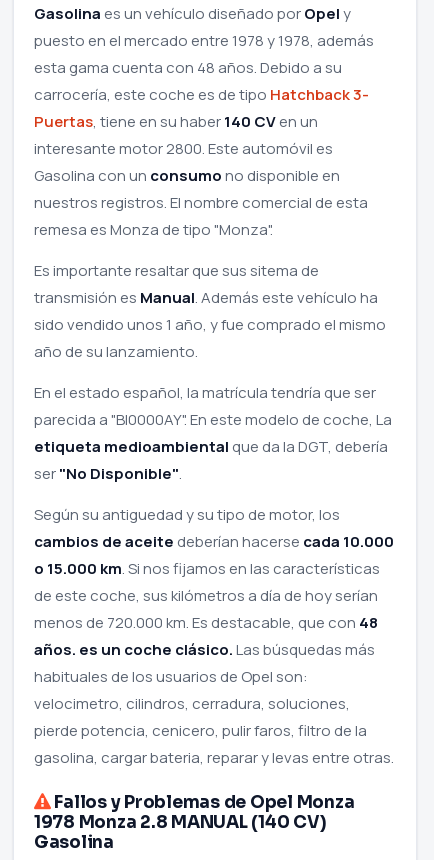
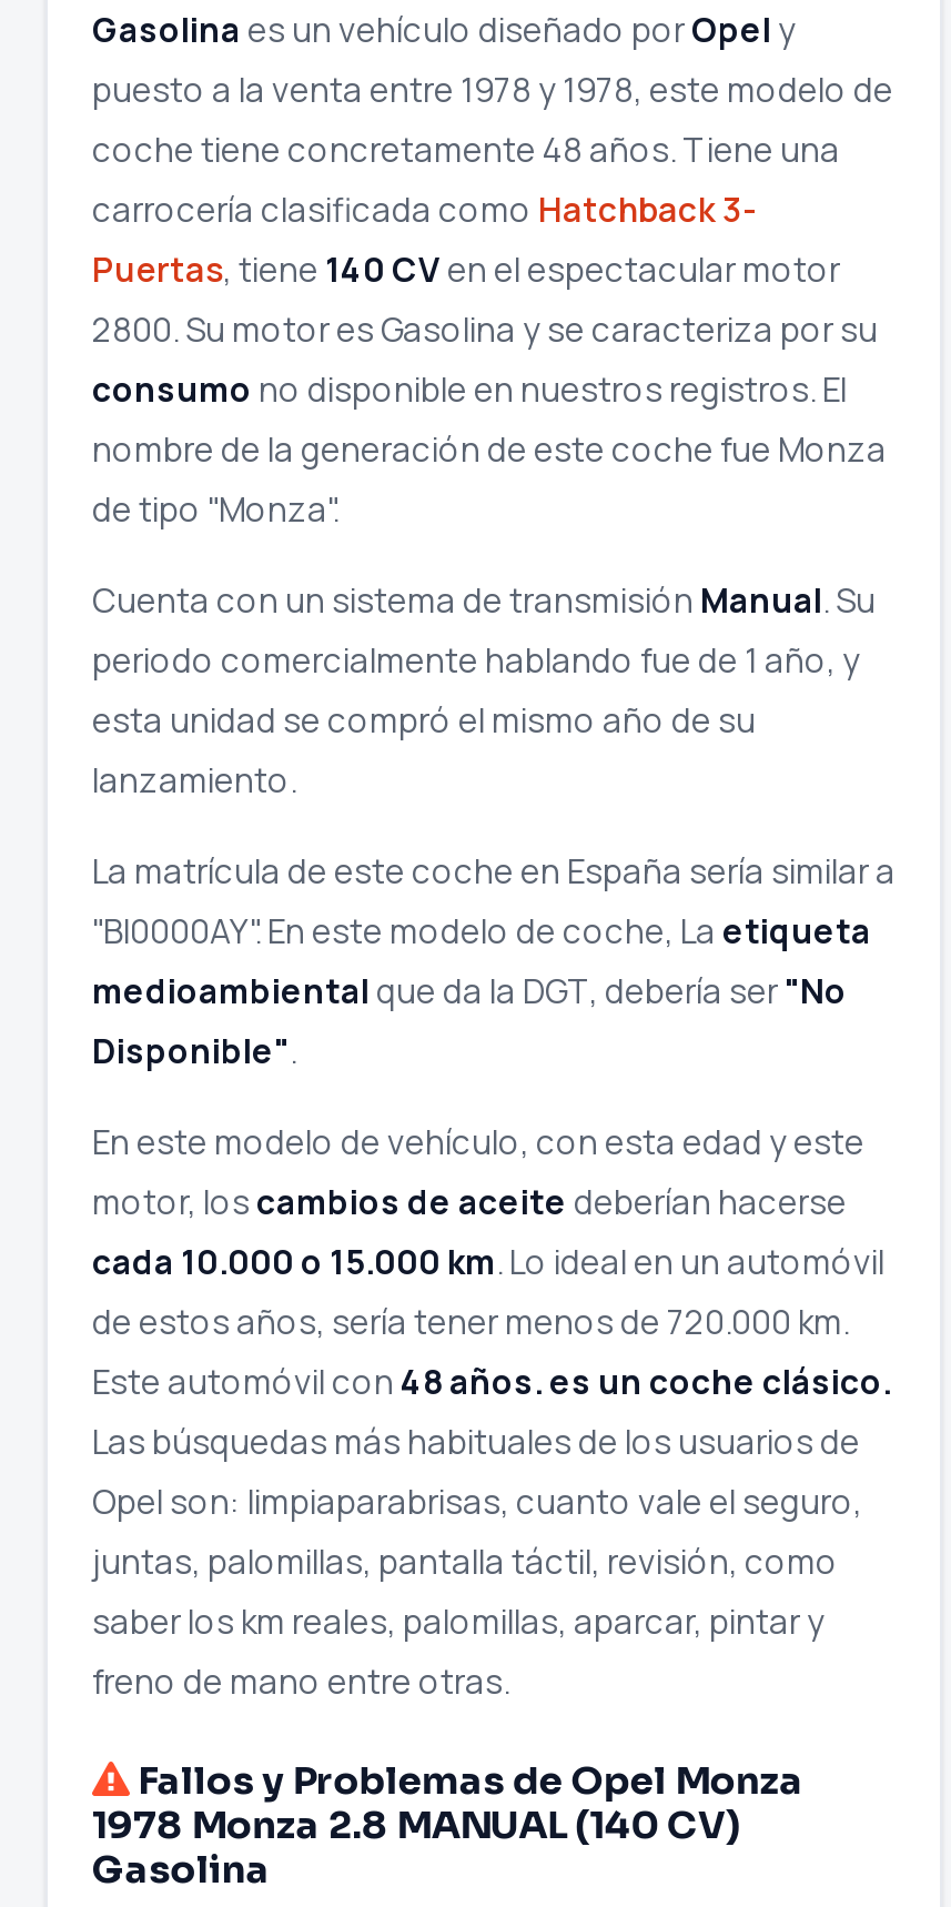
[34,30,374,240] puesto en el mercado entre 1978 y 1978, además | esta gama cuenta con 48 años. Debido a su | carrocería, este coche es de tipo Hatchback 3- | Puertas, tiene en su haber 140 CV en un | interesante motor 2800. Este automóvil es | Gasolina con un consumo no disponible en | nuestros registros. El nombre comercial de esta | remesa es Monza de tipo "Monza". -> [92,67,893,533] puesto a la venta entre 1978 y 1978, este modelo de | coche tiene concretamente 48 años. Tiene una | carrocería clasificada como Hatchback 3- | Puertas, tiene 140 CV en el espectacular motor | 2800. Su motor es Gasolina y se caracteriza por su | consumo no disponible en nuestros registros. El | nombre de la generación de este coche fue Monza | de tipo "Monza".
[34,260,386,362] Es importante resaltar que sus sitema de | transmisión es Manual. Además este vehículo ha | sido vendido unos 1 año, y fue comprado el mismo | año de su lanzamiento. -> [92,577,876,804] Cuenta con un sistema de transmisión Manual. Su | periodo comercialmente hablando fue de 1 año, y | esta unidad se compró el mismo año de su | lanzamiento.
[34,382,392,484] En el estado español, la matrícula tendría que ser | parecida a "BI0000AY". En este modelo de coche, La | etiqueta medioambiental que da la DGT, debería | ser "No Disponible". -> [92,848,896,1074] La matrícula de este coche en España sería similar a | "BI0000AY". En este modelo de coche, La etiqueta | medioambiental que da la DGT, debería ser "No | Disponible".
[34,504,394,768] Según su antiguedad y su tipo de motor, los | cambios de aceite deberían hacerse cada 10.000 | o 15.000 km. Si nos fijamos en las características | de este coche, sus kilómetros a día de hoy serían | menos de 720.000 km. Es destacable, que con 48 | años. es un coche clásico. Las búsquedas más | habituales de los usuarios de Opel son: | velocimetro, cilindros, cerradura, soluciones, | pierde potencia, cenicero, pulir faros, filtro de la | gasolina, cargar bateria, reparar y levas entre otras. -> [92,1119,891,1705] En este modelo de vehículo, con esta edad y este | motor, los cambios de aceite deberían hacerse | cada 10.000 o 15.000 km. Lo ideal en un automóvil | de estos años, sería tener menos de 720.000 km. | Este automóvil con 48 años. es un coche clásico. | Las búsquedas más habituales de los usuarios de | Opel son: limpiaparabrisas, cuanto vale el seguro, | juntas, palomillas, pantalla táctil, revisión, como | saber los km reales, palomillas, aparcar, pintar y | freno de mano entre otras.

